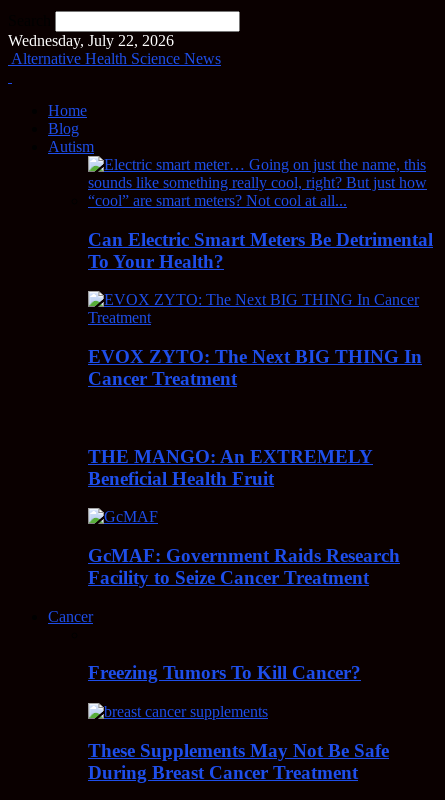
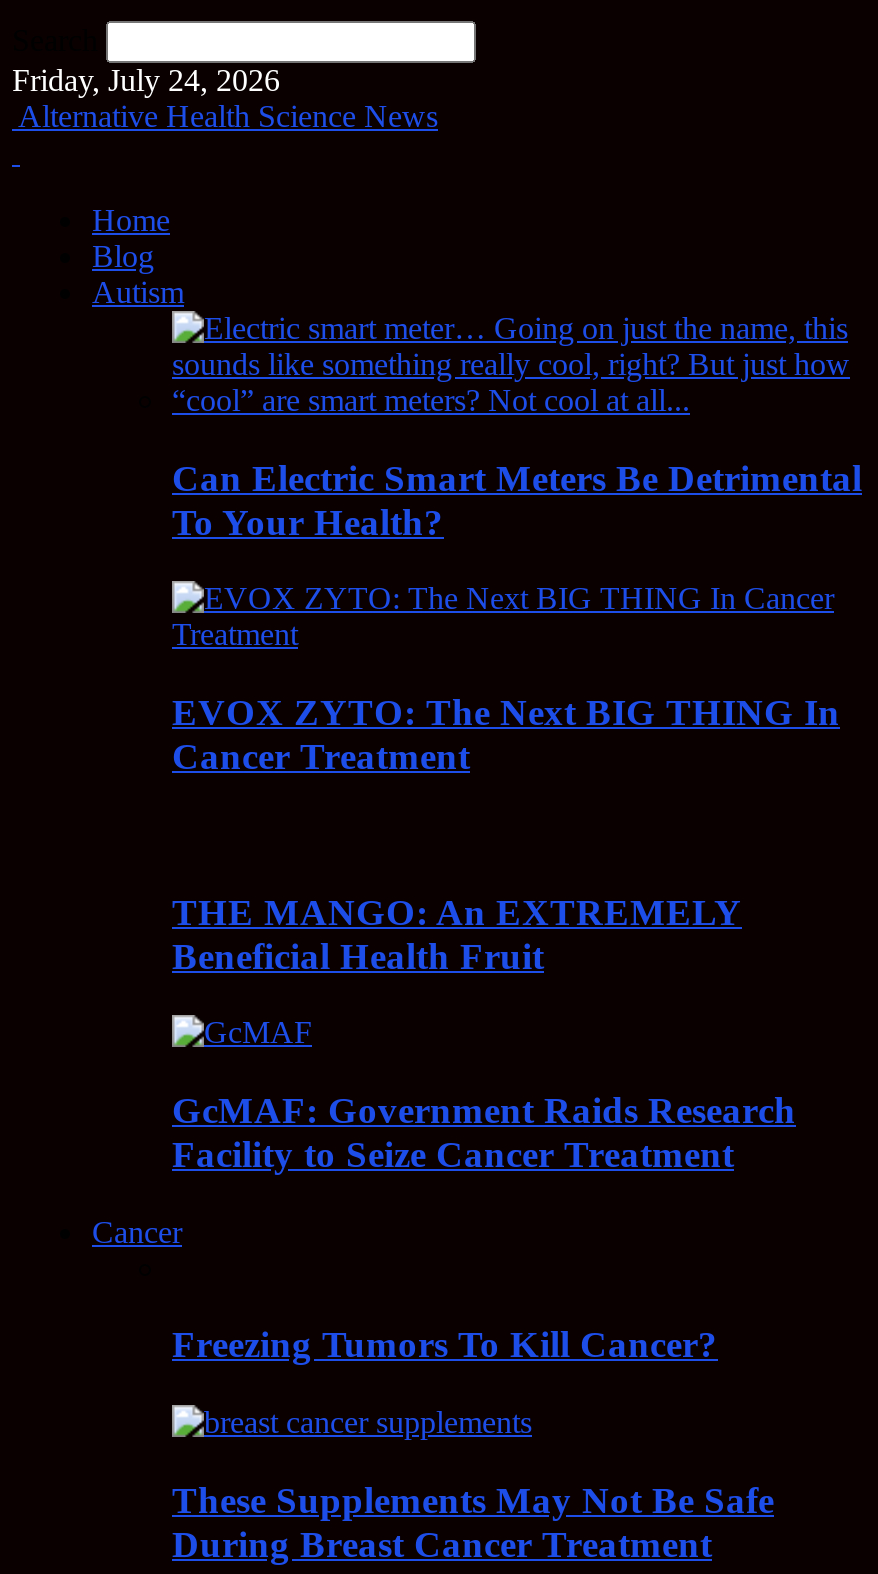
[8,32,174,49] Wednesday, July 22, 2026 -> [12,63,280,97] Friday, July 24, 2026

